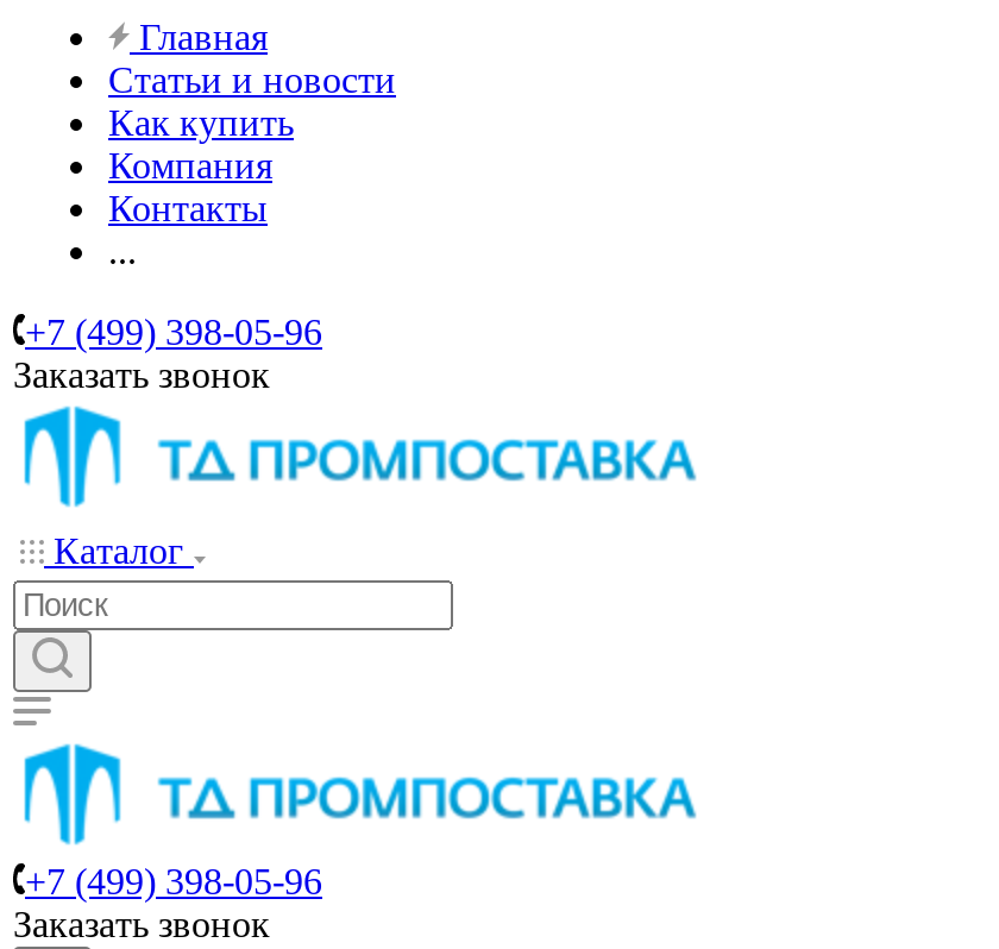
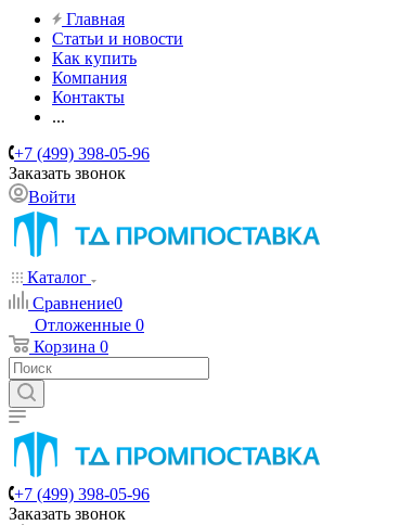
none -> [28,188,76,206] Войти
none -> [33,294,144,356] Сравнение0 | Отложенные 0 | Корзина 0

